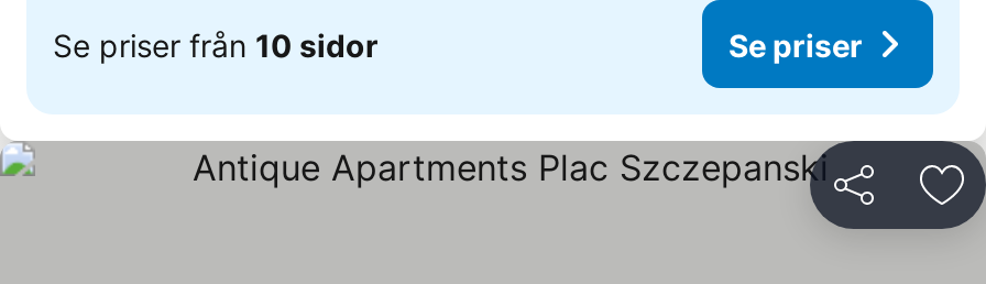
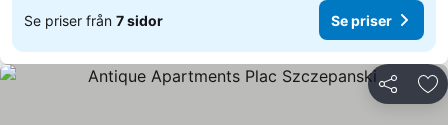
[53,25,379,63] Se priser från 10 sidor -> [24,11,163,28] Se priser från 7 sidor

